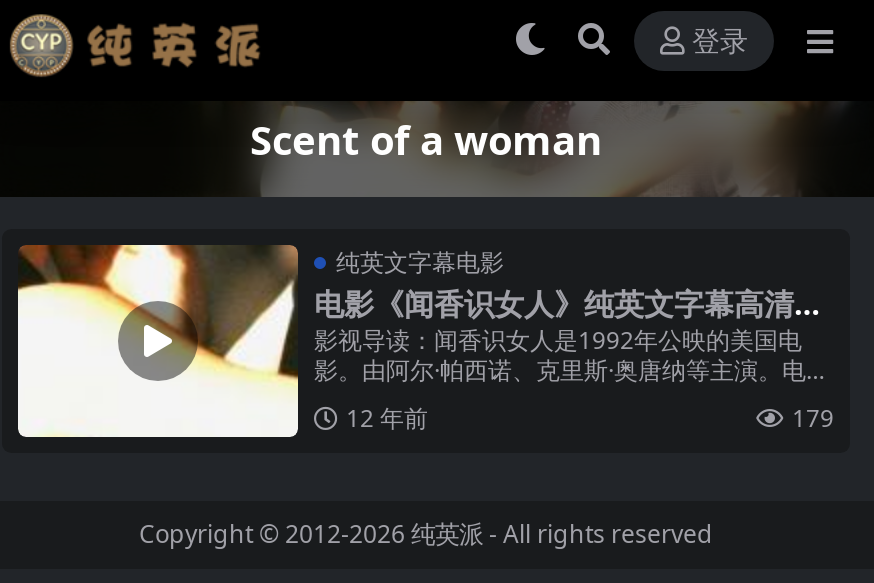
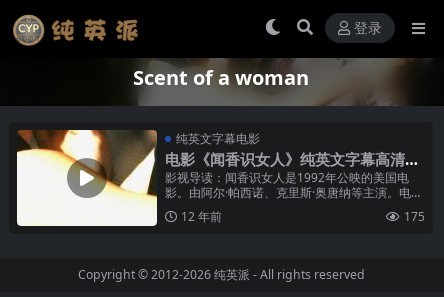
[792,401,834,435] 179 -> [404,208,425,225] 175

